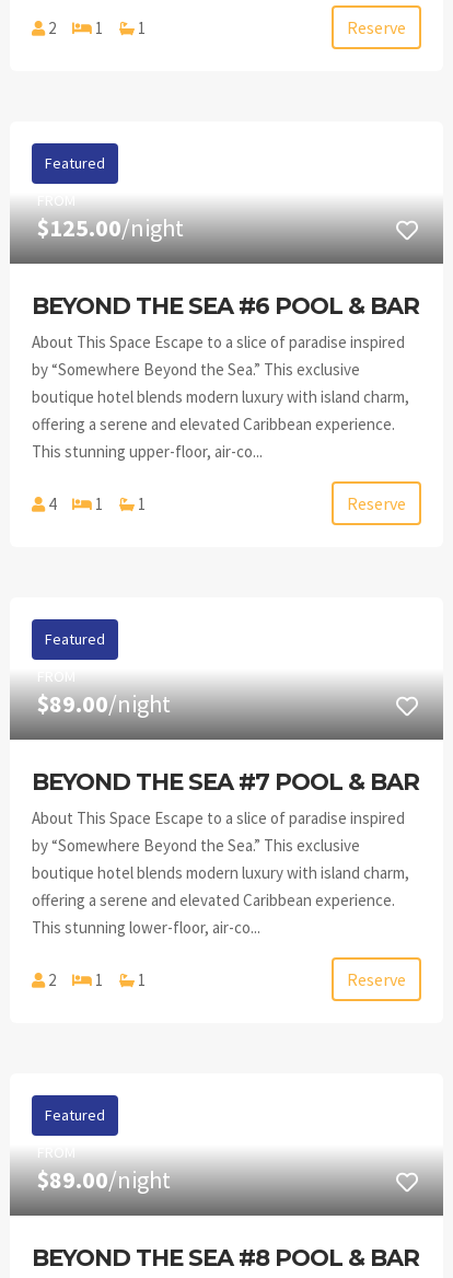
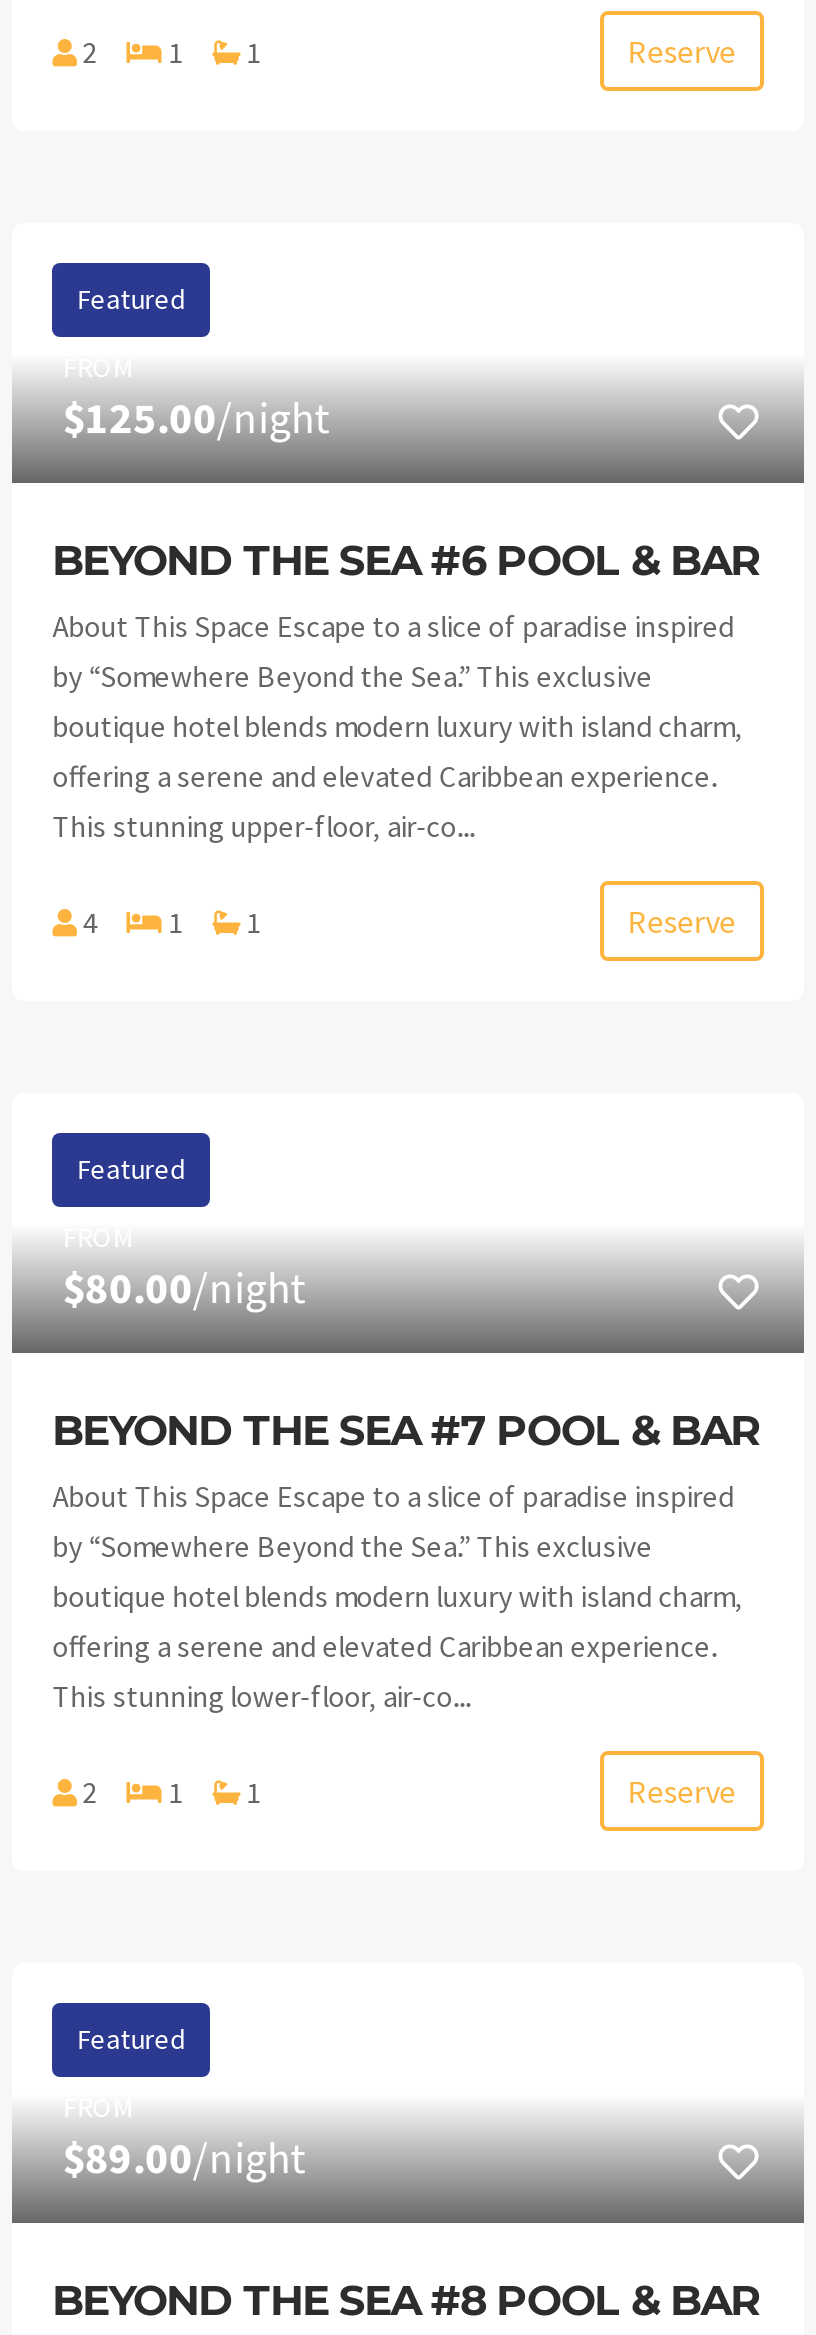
[37,689,171,719] $89.00/night -> [62,1260,306,1316] $80.00/night

